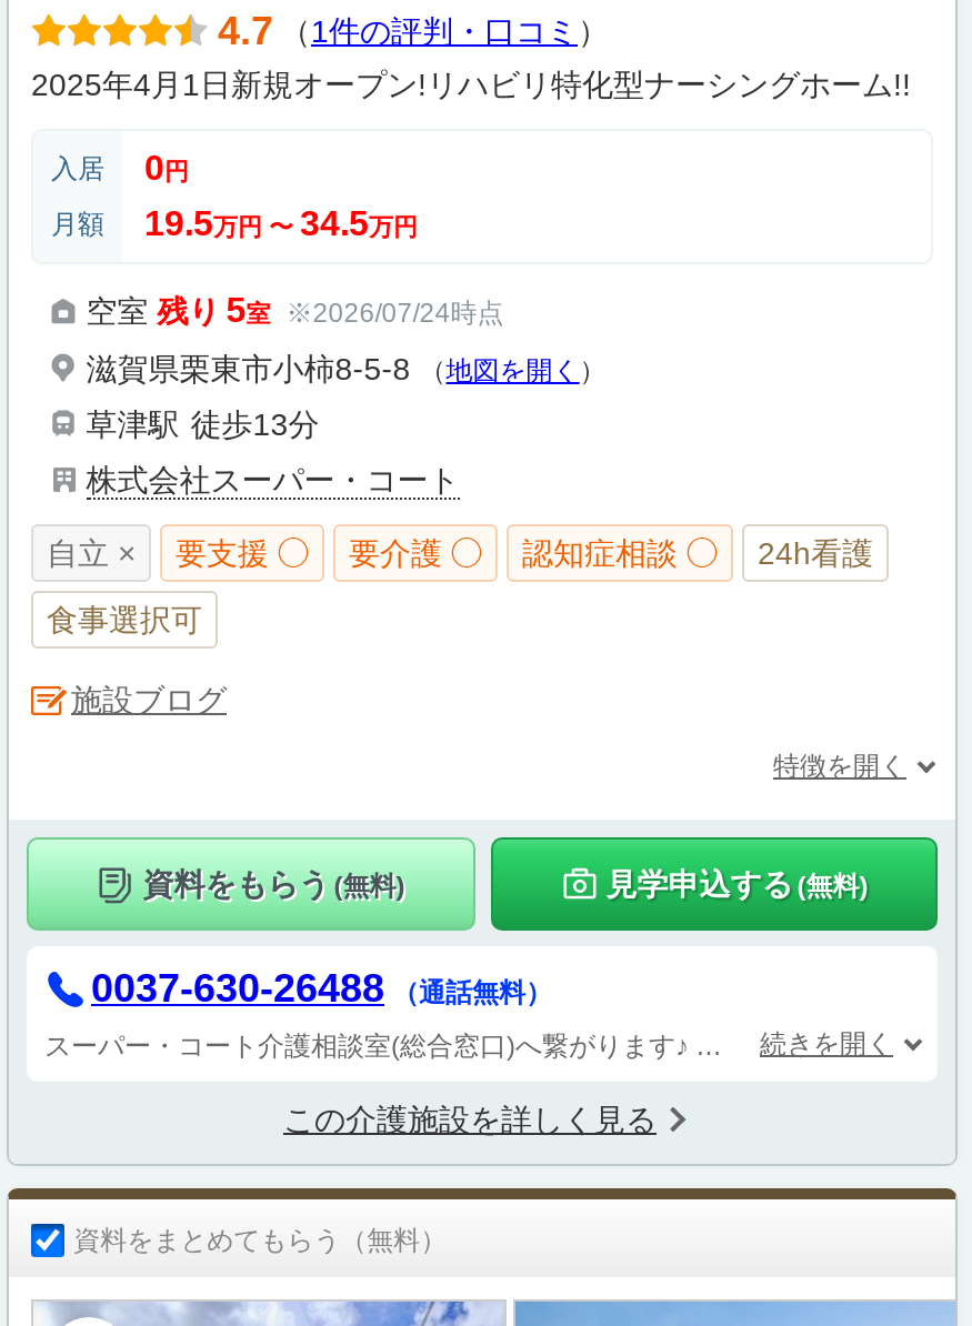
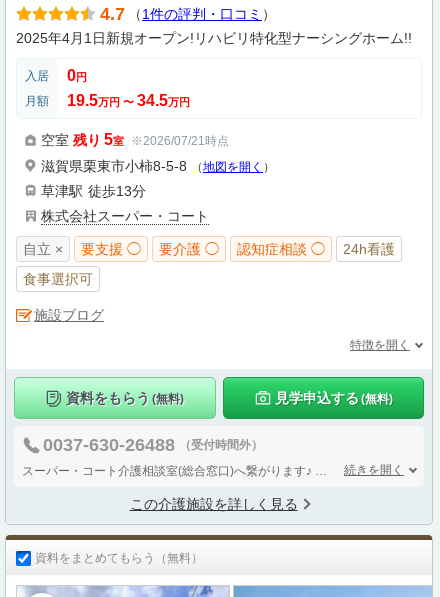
[86,291,504,328] 空室残り 5室 ※2026/07/24時点 -> [41,131,229,148] 空室残り 5室 ※2026/07/21時点
[91,966,552,1010] 0037-630-26488 （通話無料） -> [43,435,262,455] 0037-630-26488 （受付時間外）

